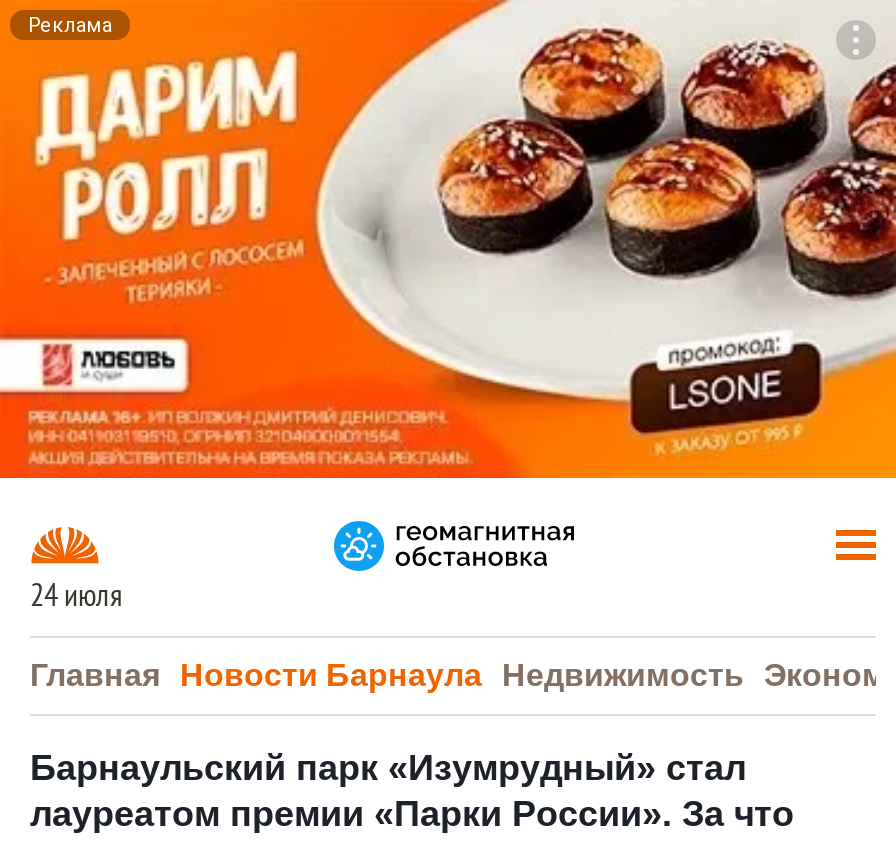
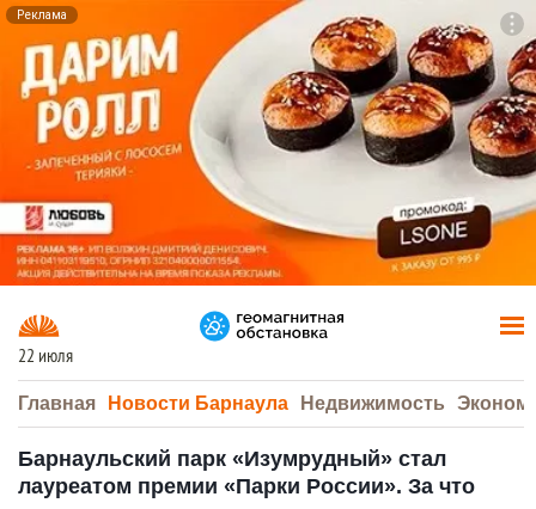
[30,578,122,614] 24 июля -> [18,345,73,367] 22 июля

